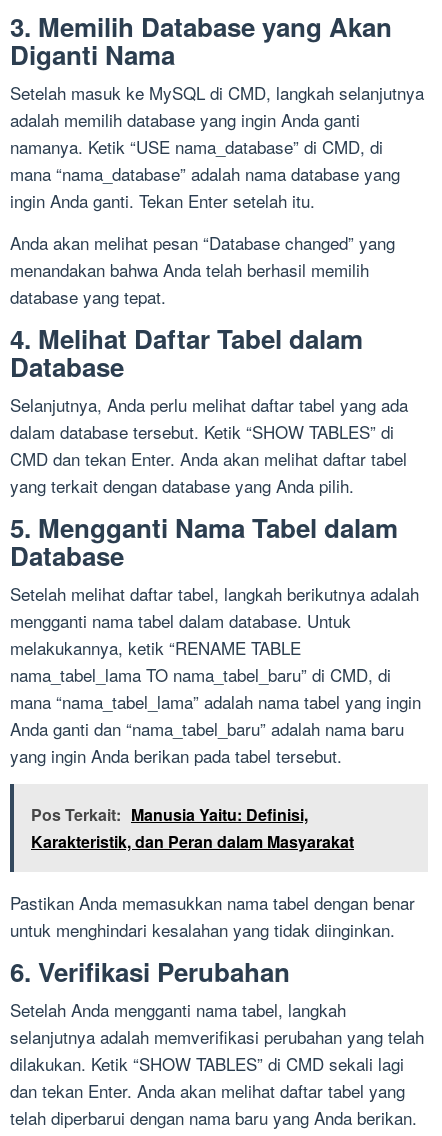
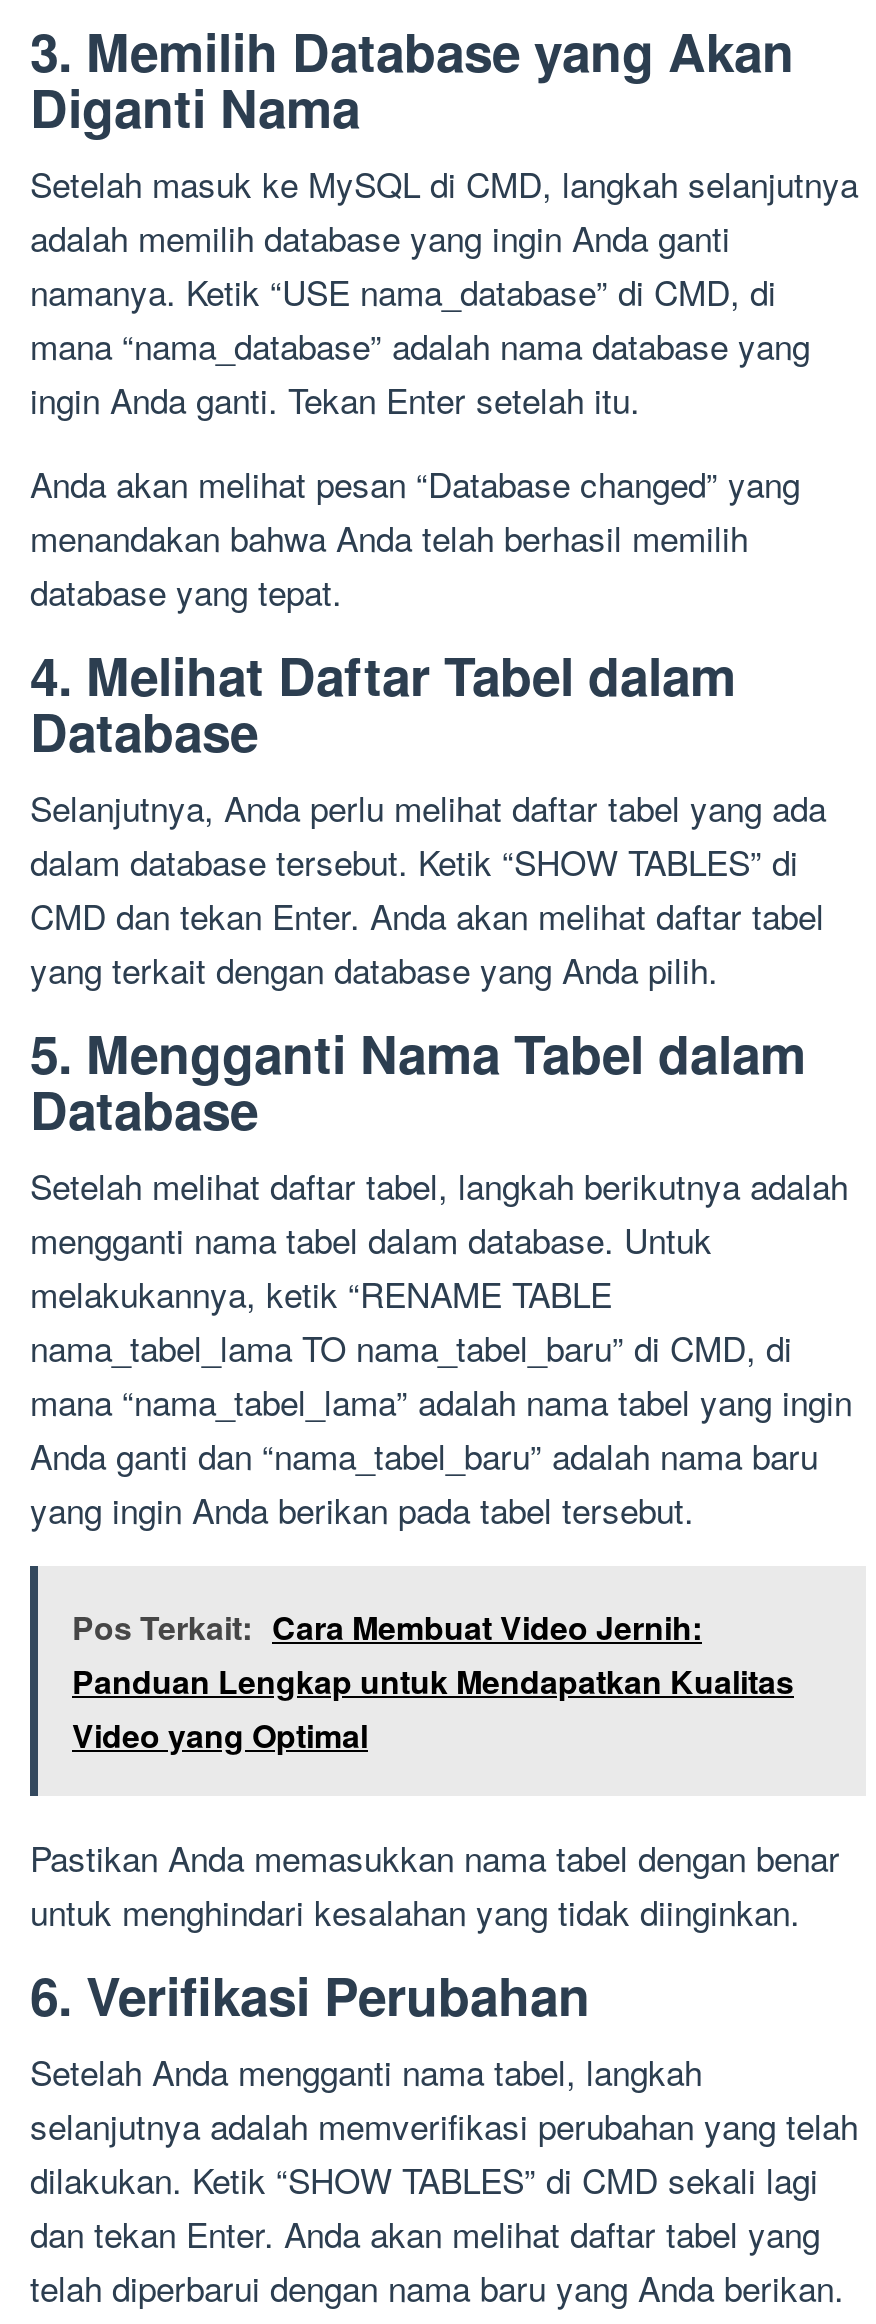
[31,803,354,853] Pos Terkait: Manusia Yaitu: Definisi, | Karakteristik, dan Peran dalam Masyarakat -> [72,1604,794,1758] Pos Terkait: Cara Membuat Video Jernih: | Panduan Lengkap untuk Mendapatkan Kualitas | Video yang Optimal

